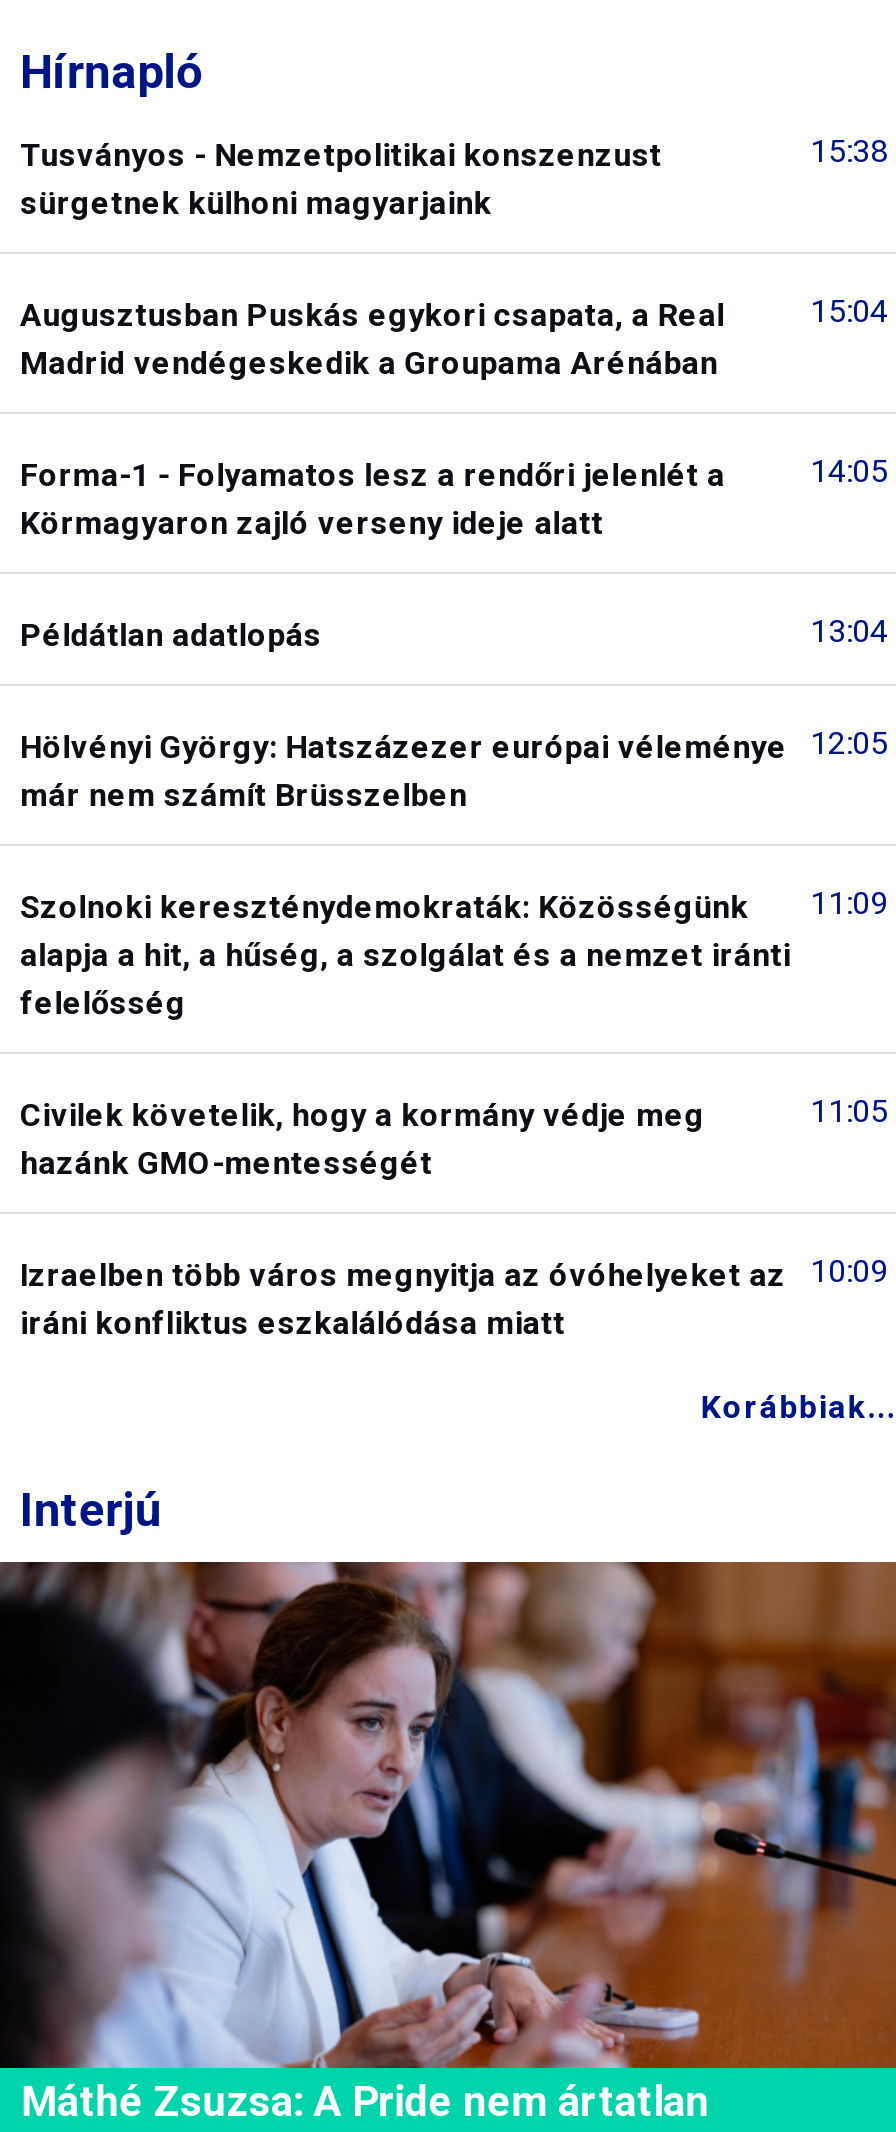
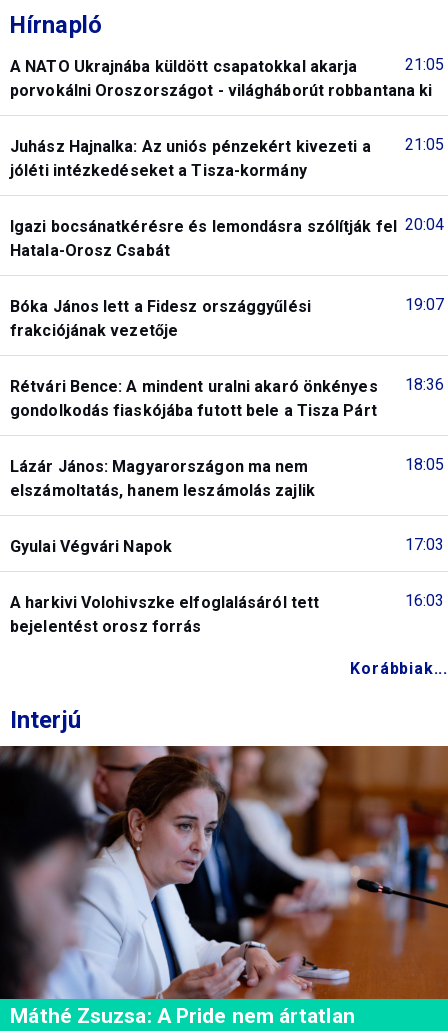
[20,132,888,222] 15:38 | Tusványos - Nemzetpolitikai konszenzust | sürgetnek külhoni magyarjaink -> [10,55,444,100] 21:05 | A NATO Ukrajnába küldött csapatokkal akarja | porvokálni Oroszországot - világháborút robbantana ki
[20,292,888,382] 15:04 | Augusztusban Puskás egykori csapata, a Real | Madrid vendégeskedik a Groupama Arénában -> [10,135,444,180] 21:05 | Juhász Hajnalka: Az uniós pénzekért kivezeti a | jóléti intézkedéseket a Tisza-kormány
[20,452,888,542] 14:05 | Forma-1 - Folyamatos lesz a rendőri jelenlét a | Körmagyaron zajló verseny ideje alatt -> [10,215,444,260] 20:04 | Igazi bocsánatkérésre és lemondásra szólítják fel | Hatala-Orosz Csabát
[20,612,888,654] 13:04 | Példátlan adatlopás -> [10,295,444,340] 19:07 | Bóka János lett a Fidesz országgyűlési | frakciójának vezetője
[20,724,888,814] 12:05 | Hölvényi György: Hatszázezer európai véleménye | már nem számít Brüsszelben -> [10,375,444,420] 18:36 | Rétvári Bence: A mindent uralni akaró önkényes | gondolkodás fiaskójába futott bele a Tisza Párt
[20,884,888,1022] 11:09 | Szolnoki kereszténydemokraták: Közösségünk | alapja a hit, a hűség, a szolgálat és a nemzet iránti | felelősség -> [10,455,444,500] 18:05 | Lázár János: Magyarországon ma nem | elszámoltatás, hanem leszámolás zajlik
[20,1092,888,1182] 11:05 | Civilek követelik, hogy a kormány védje meg | hazánk GMO-mentességét -> [10,535,444,556] 17:03 | Gyulai Végvári Napok
[20,1252,888,1342] 10:09 | Izraelben több város megnyitja az óvóhelyeket az | iráni konfliktus eszkalálódása miatt -> [10,591,444,636] 16:03 | A harkivi Volohivszke elfoglalásáról tett | bejelentést orosz forrás

